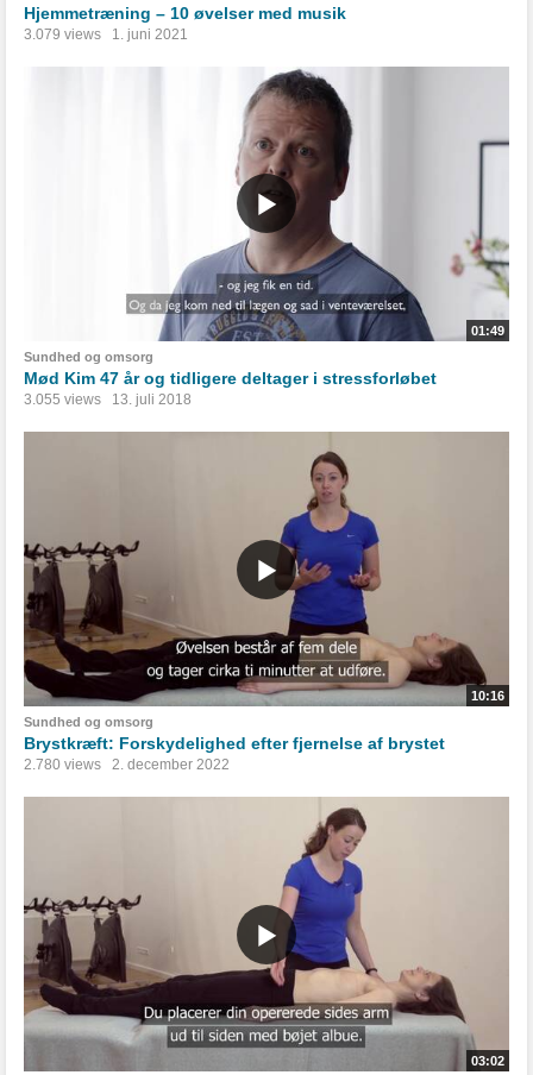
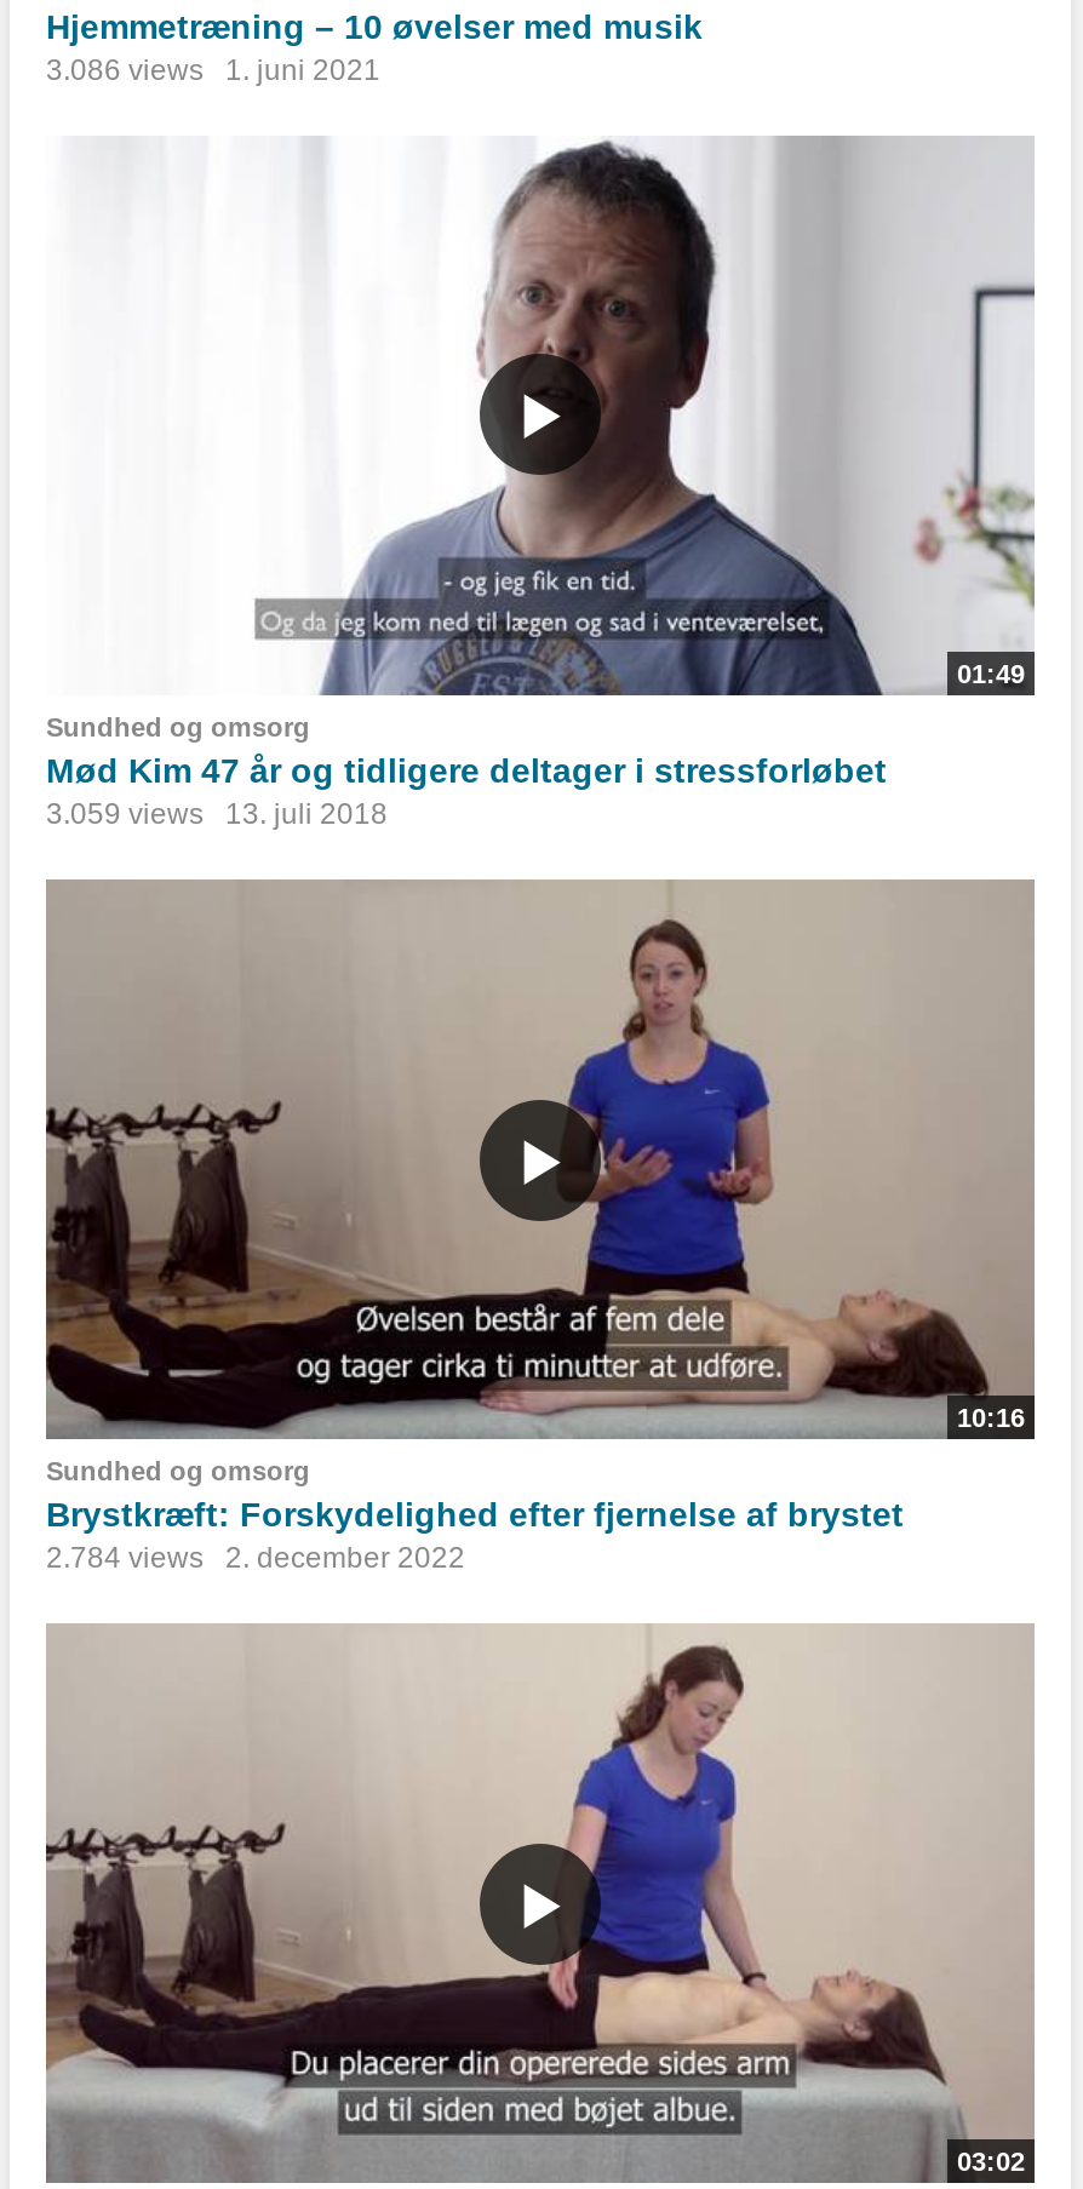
[24,26,188,43] 3.079 views 1. juni 2021 -> [46,53,380,87] 3.086 views 1. juni 2021
[24,391,192,408] 3.055 views 13. juli 2018 -> [46,797,388,831] 3.059 views 13. juli 2018
[24,757,230,773] 2.780 views 2. december 2022 -> [46,1541,465,1575] 2.784 views 2. december 2022

